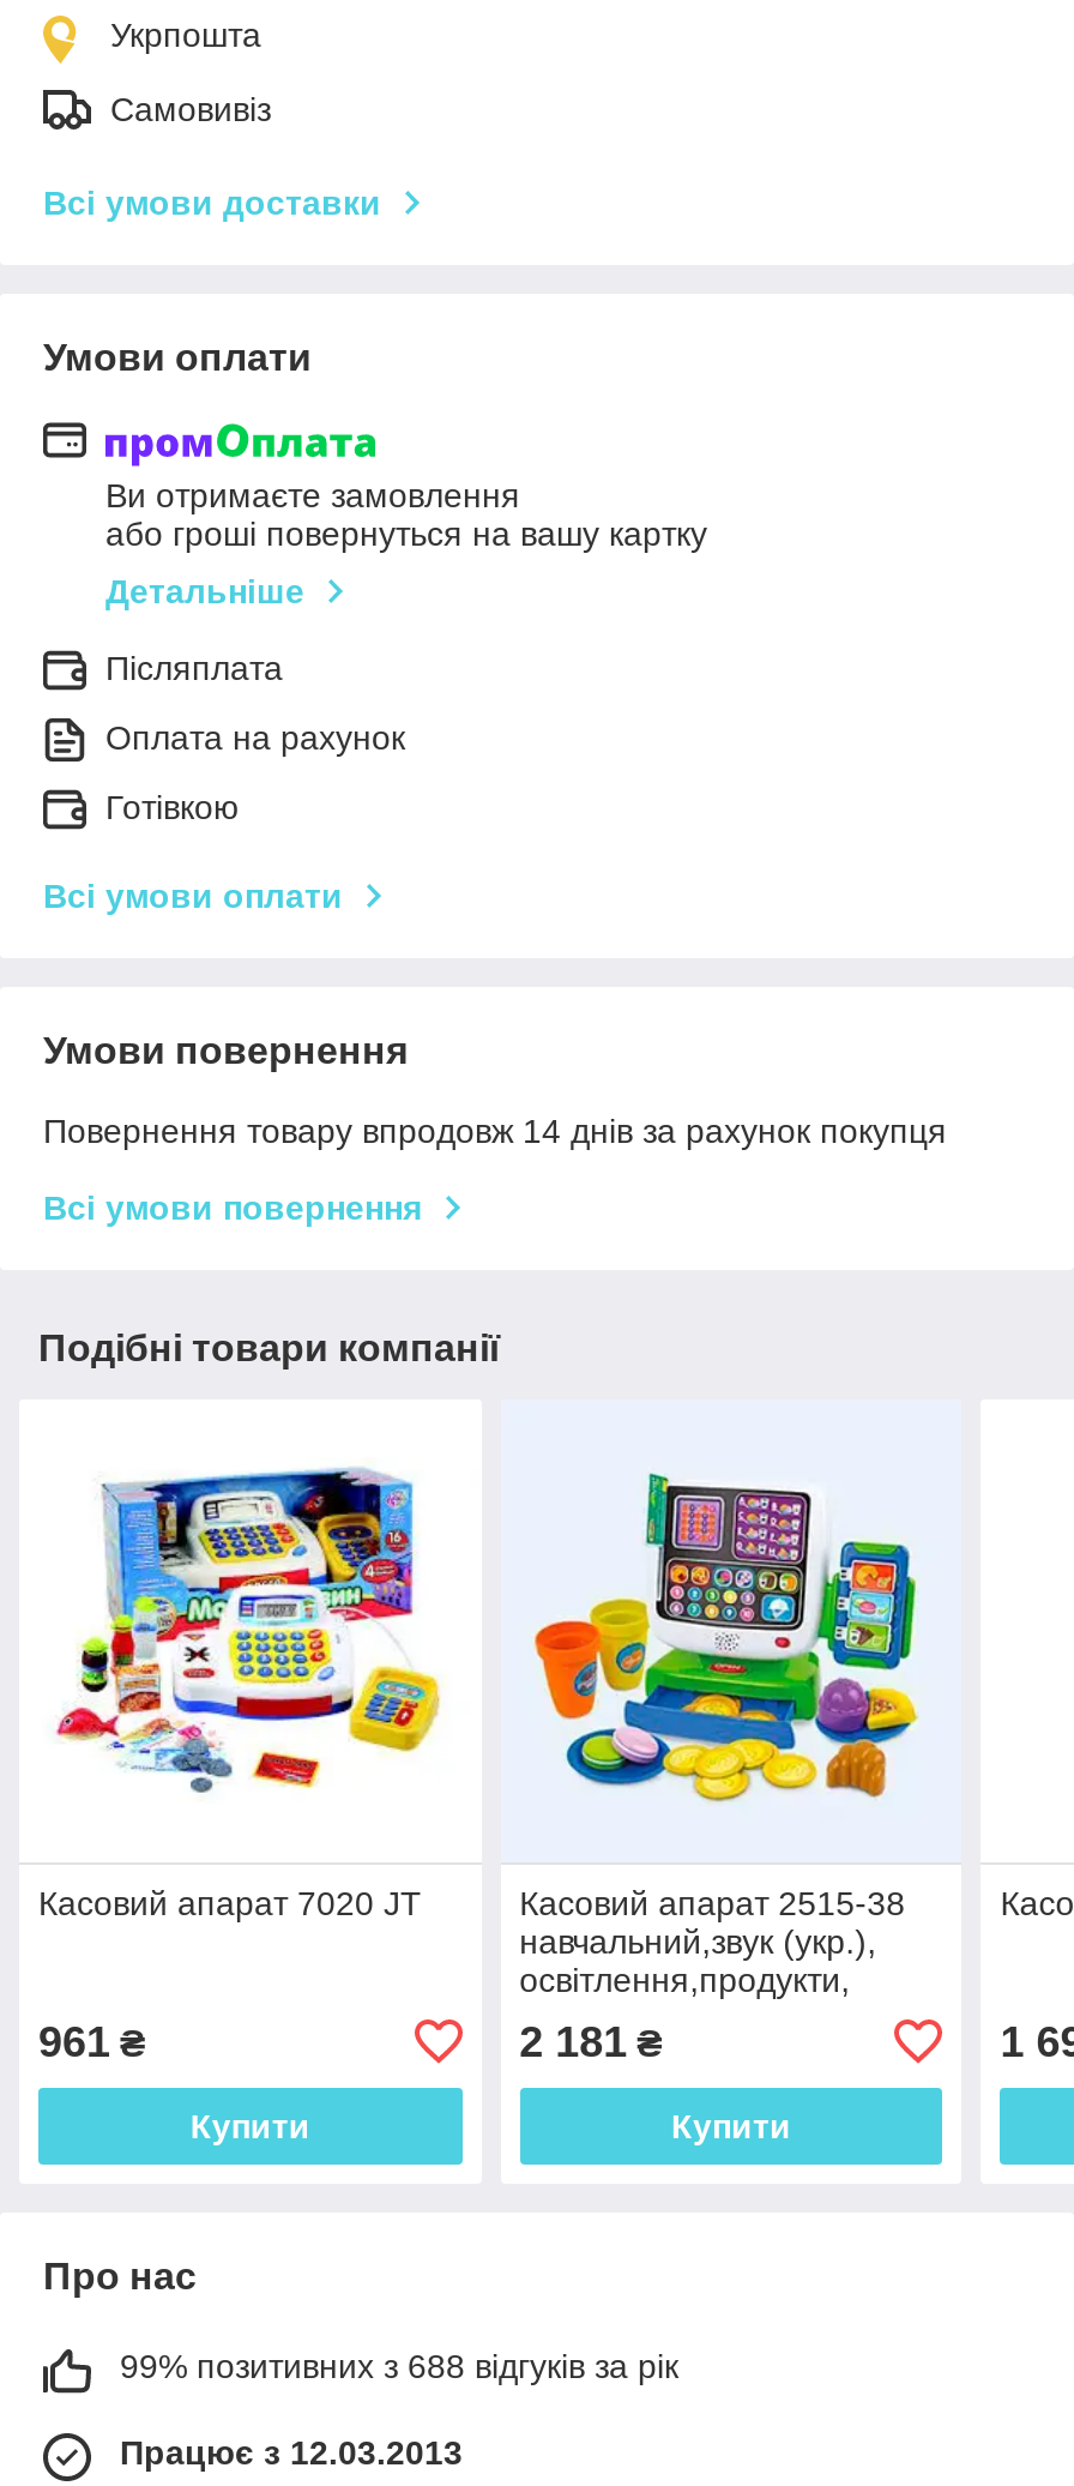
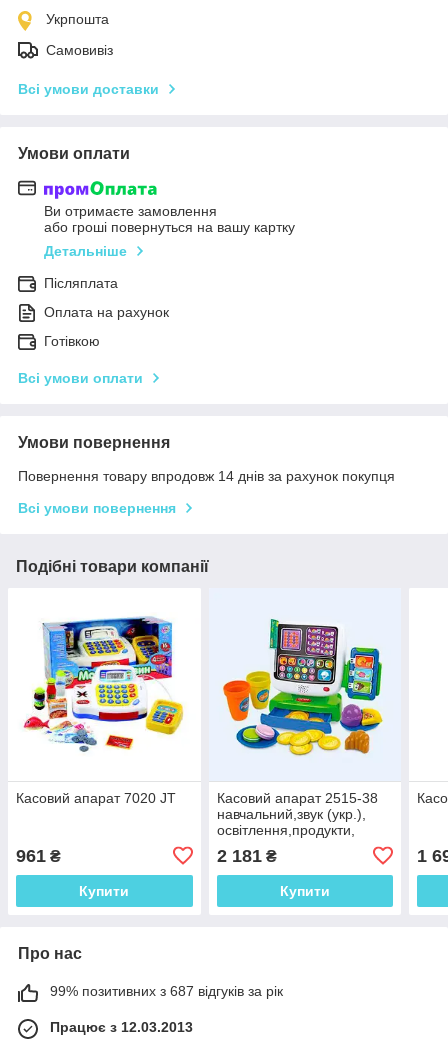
[120,2346,678,2385] 99% позитивних з 688 відгуків за рік -> [50,983,283,999] 99% позитивних з 687 відгуків за рік

